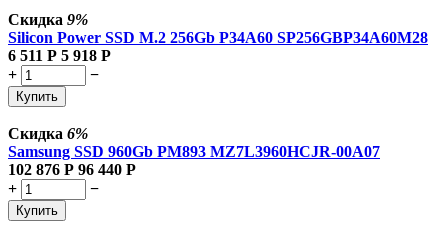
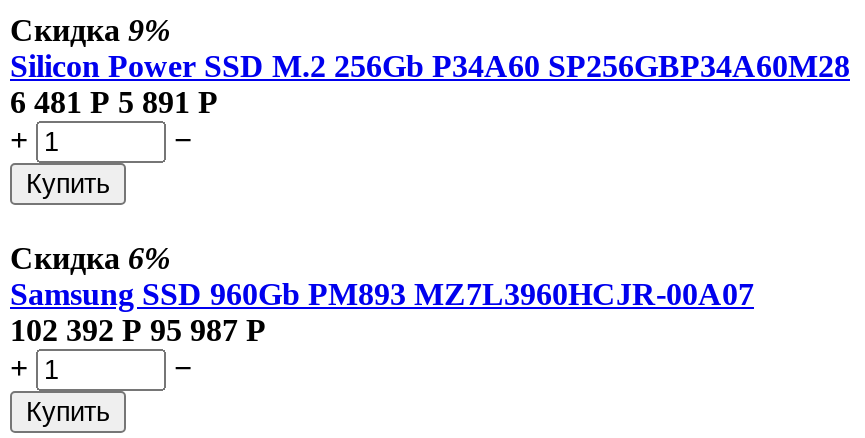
[8,47,111,64] 6 511 Р 5 918 Р -> [10,85,218,119] 6 481 Р 5 891 Р
[8,161,136,178] 102 876 Р 96 440 Р -> [10,313,266,347] 102 392 Р 95 987 Р

